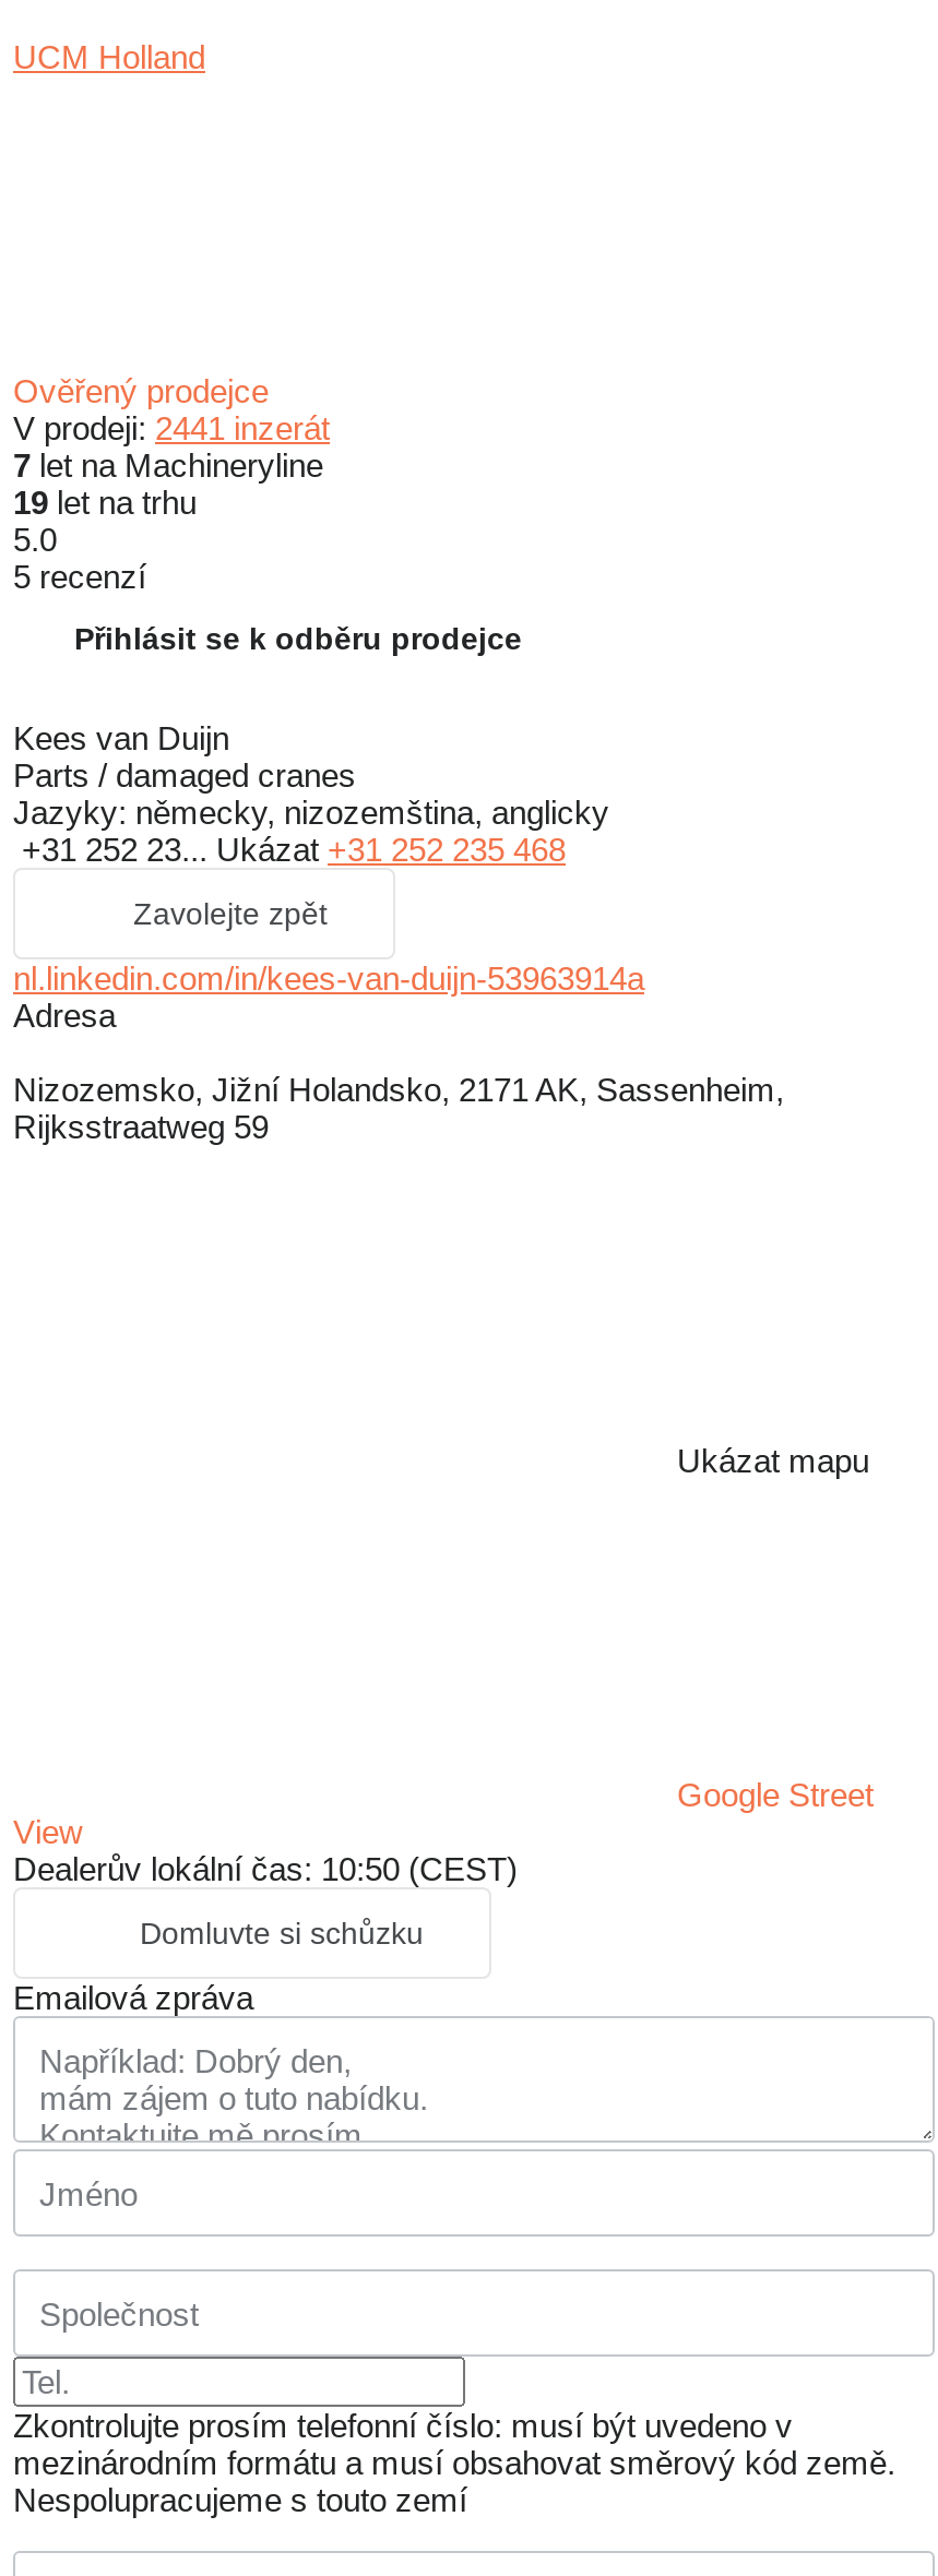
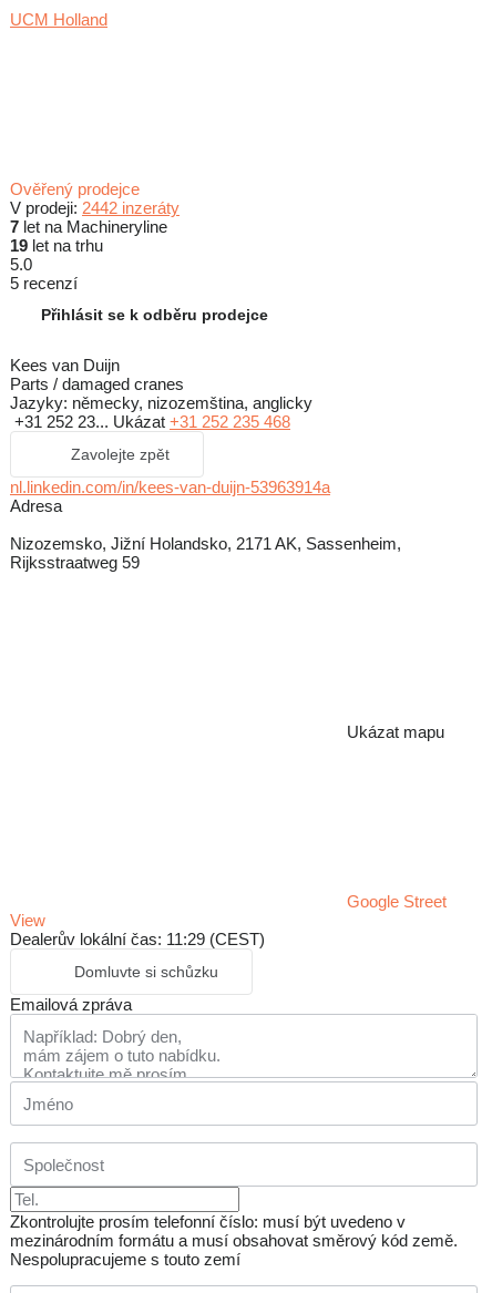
[13,410,330,447] V prodeji: 2441 inzerát -> [10,199,180,217] V prodeji: 2442 inzeráty
[13,1851,518,1888] Dealerův lokální čas: 10:50 (CEST) -> [10,930,265,949] Dealerův lokální čas: 11:29 (CEST)

